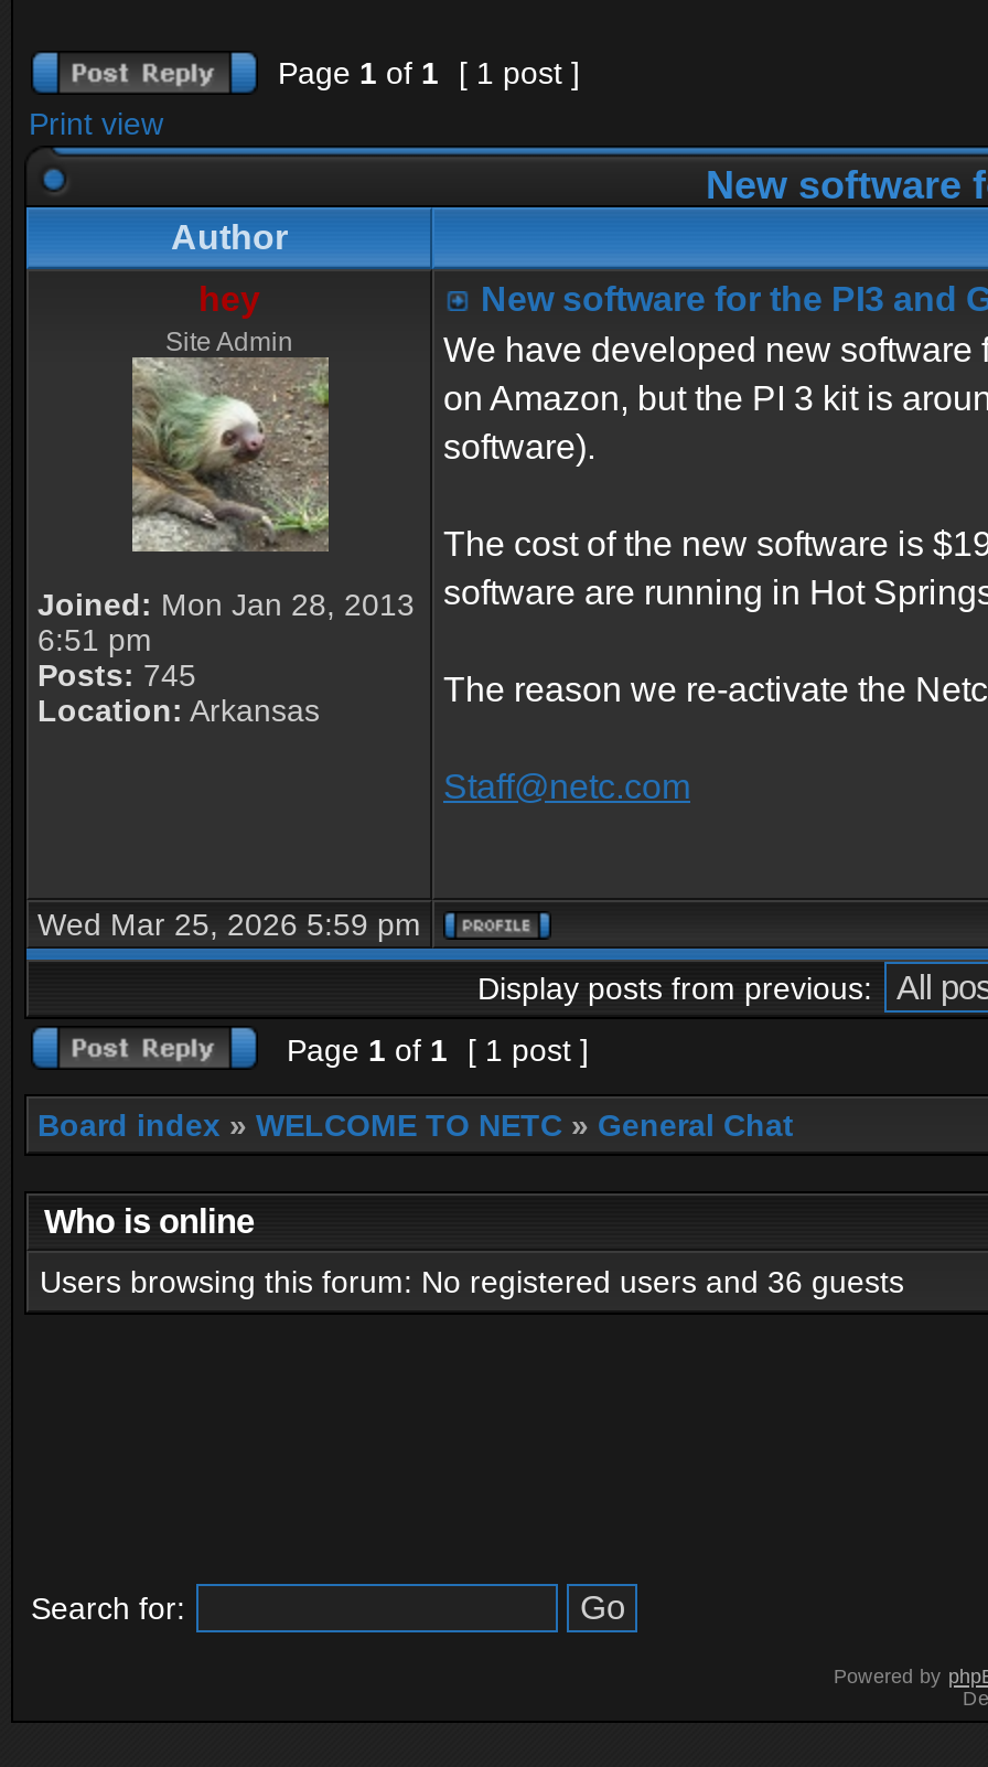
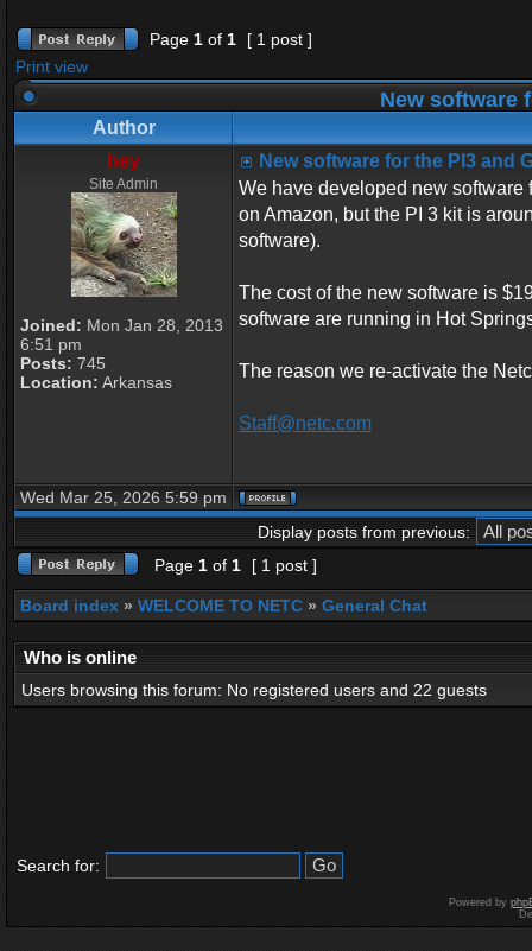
[40,1264,904,1299] Users browsing this forum: No registered users and 36 guests -> [21,680,487,699] Users browsing this forum: No registered users and 22 guests

